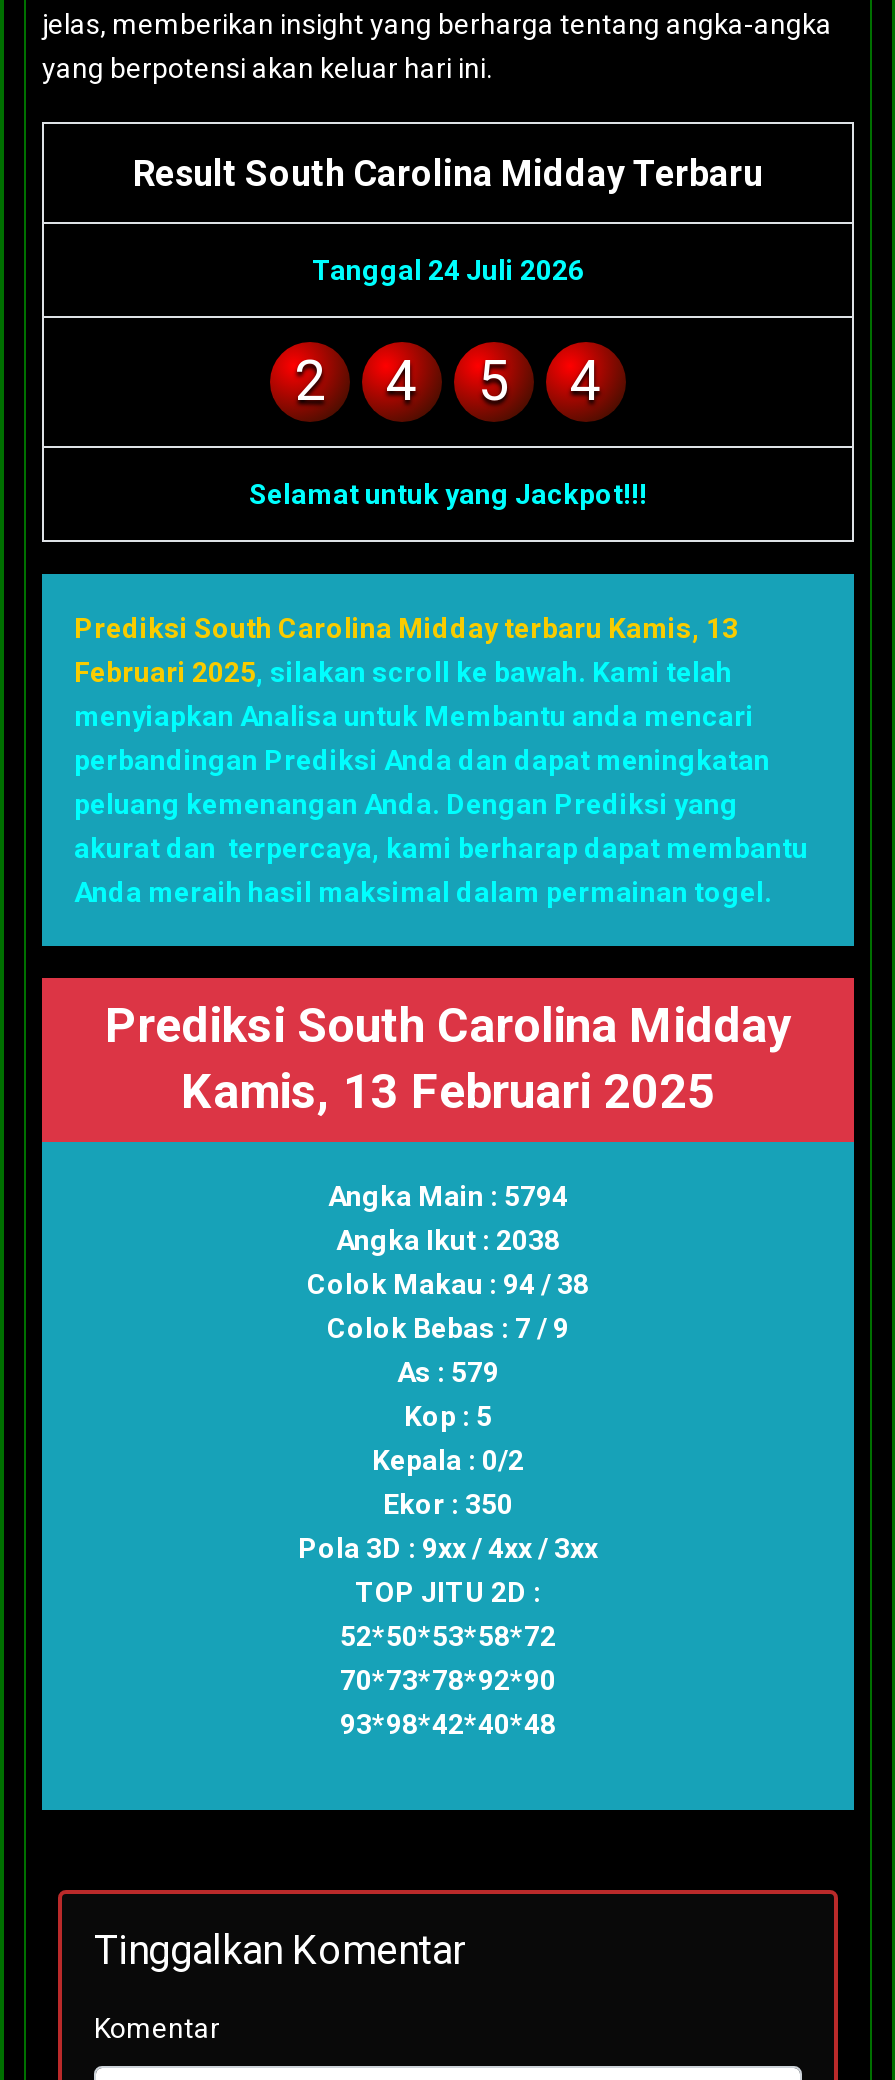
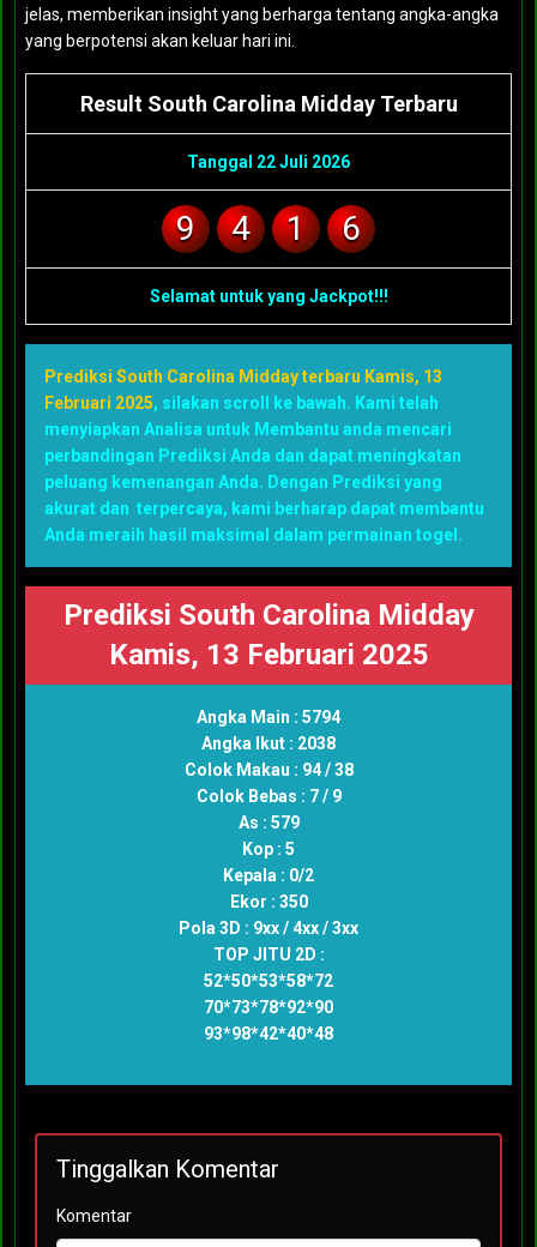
[312,253,584,285] Tanggal 24 Juli 2026 -> [187,152,350,171] Tanggal 22 Juli 2026
[294,347,326,413] 2 -> [176,208,195,248] 9
[478,347,510,413] 5 -> [286,208,306,248] 1
[570,347,602,413] 4 -> [342,208,361,248] 6

